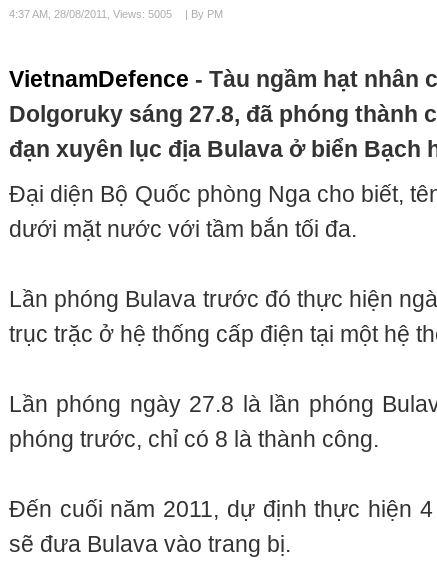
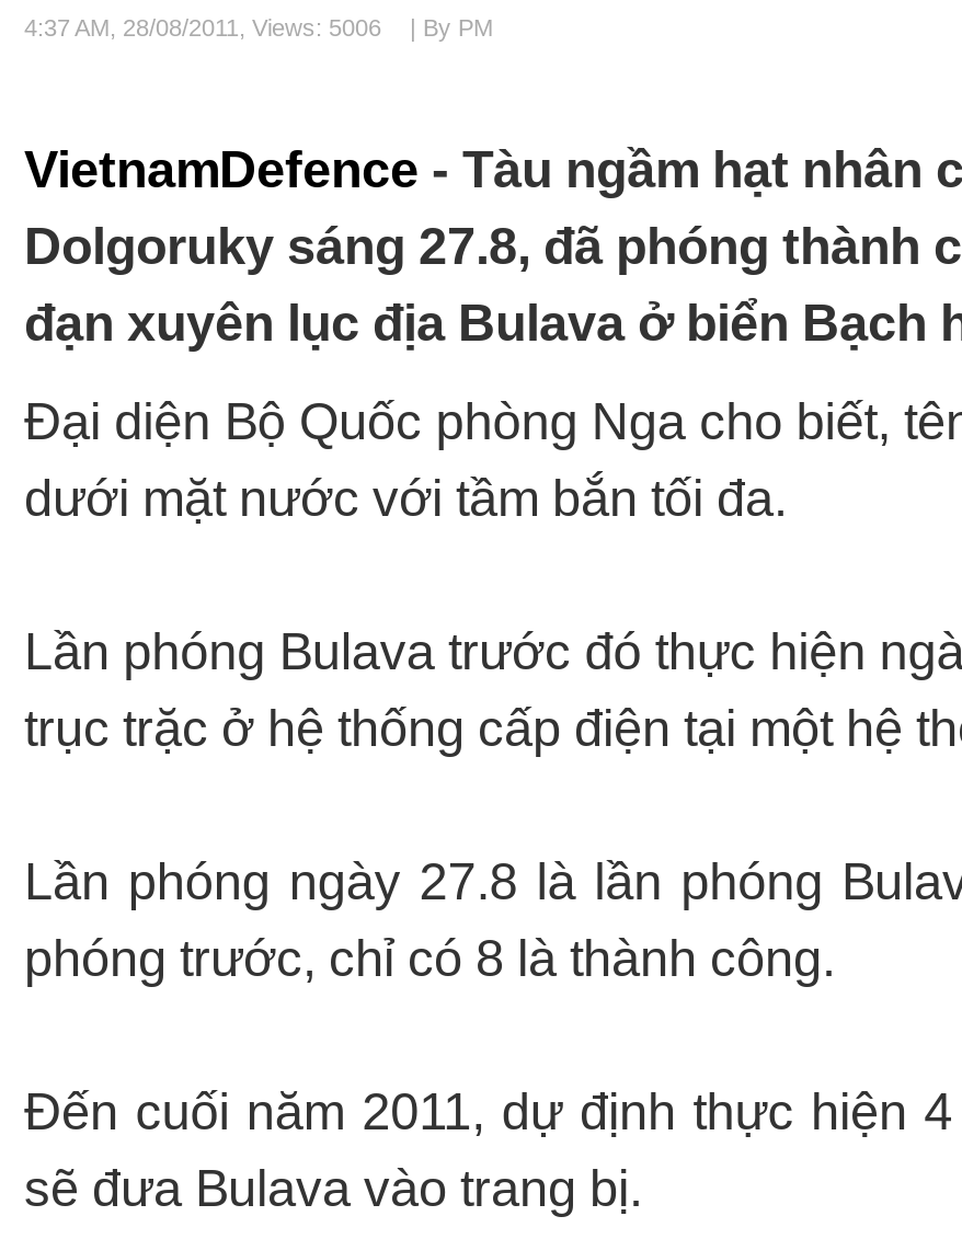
[9,8,175,20] 4:37 AM, 28/08/2011, Views: 5005 -> [24,14,388,41] 4:37 AM, 28/08/2011, Views: 5006

